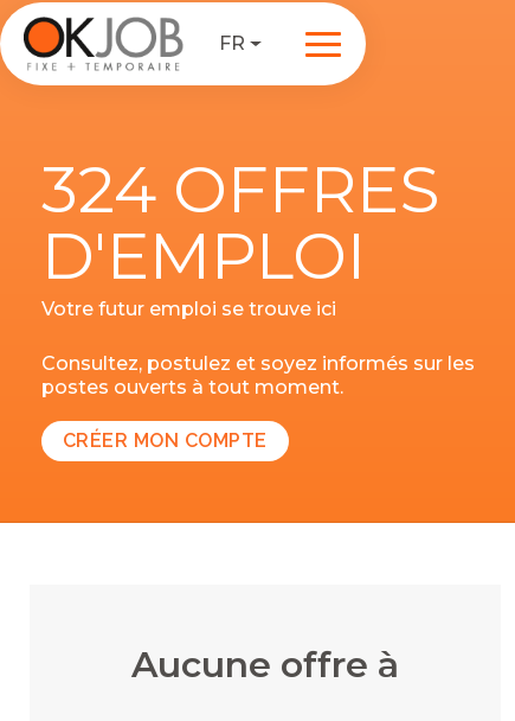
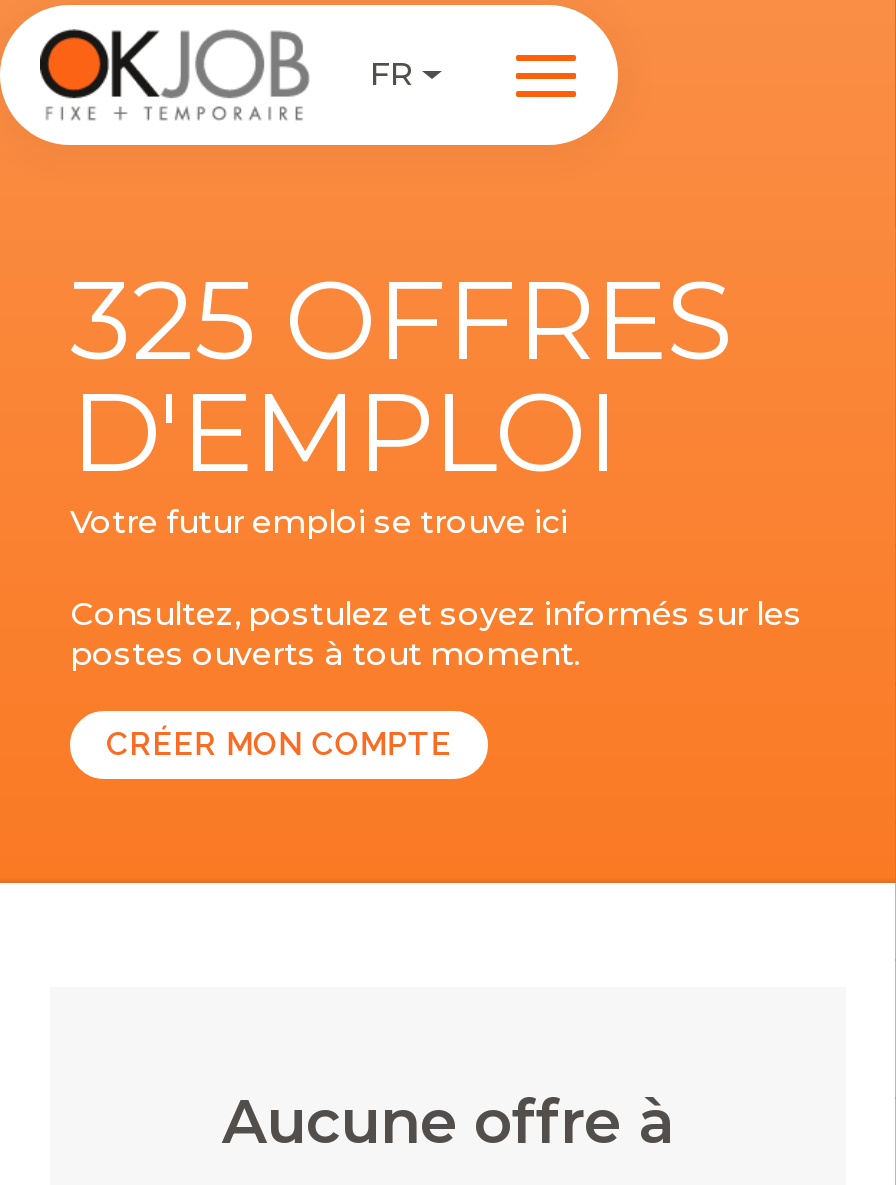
[41,149,440,229] 324 OFFRES -> [70,253,736,387] 325 OFFRES

